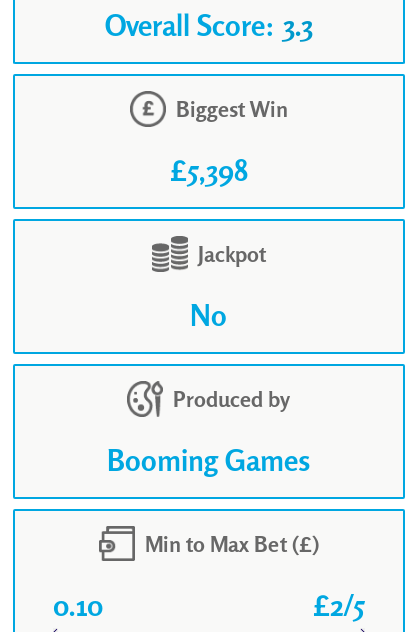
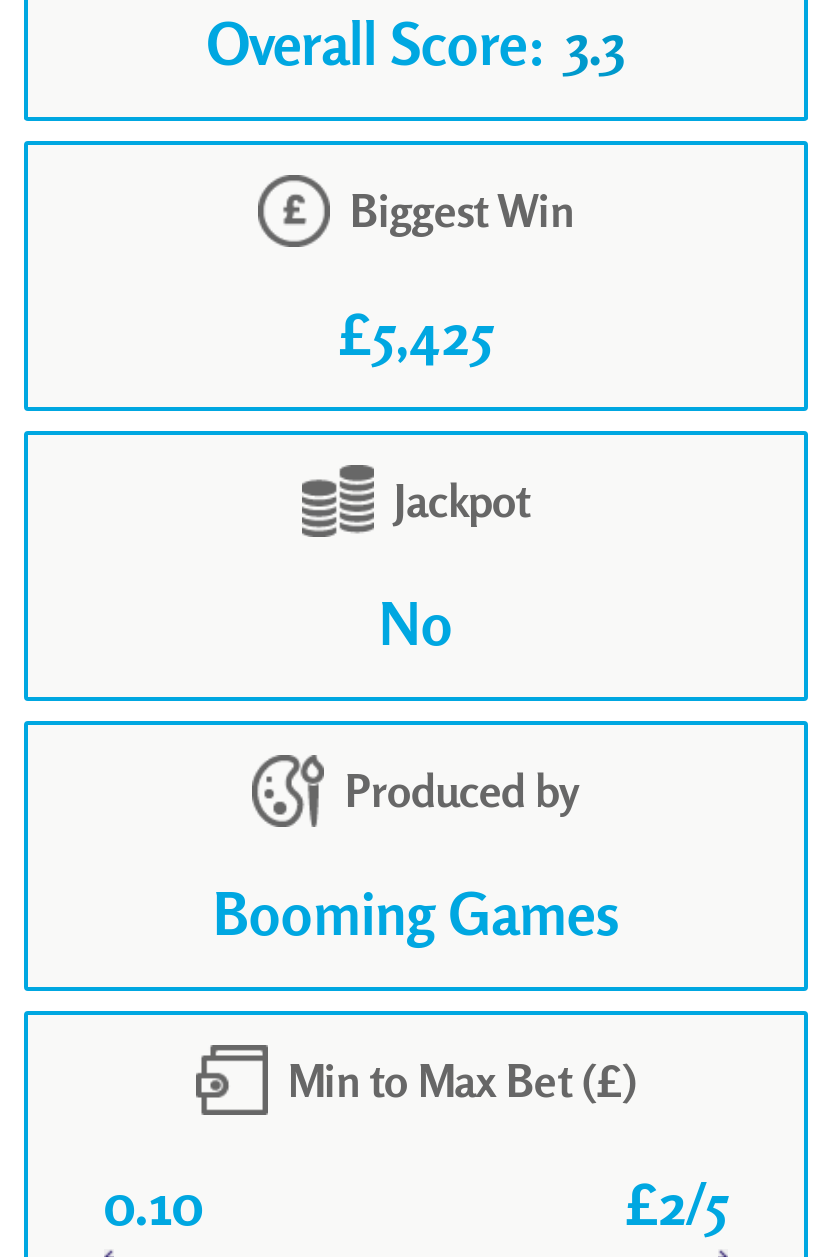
[170,153,248,188] £5,398 -> [338,299,494,369] £5,425

